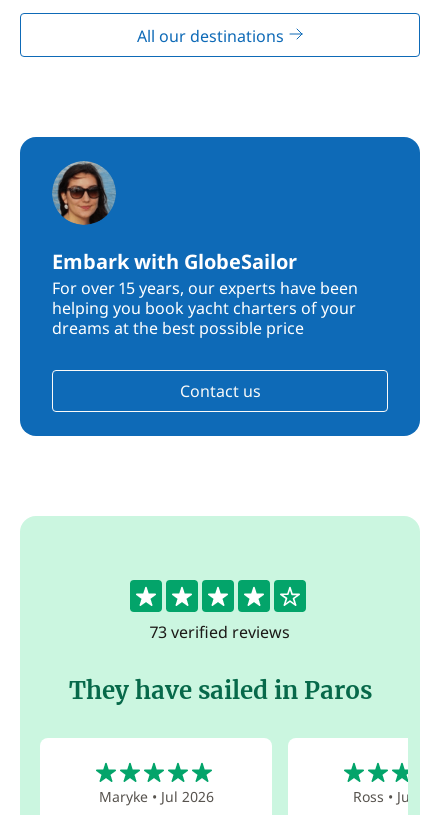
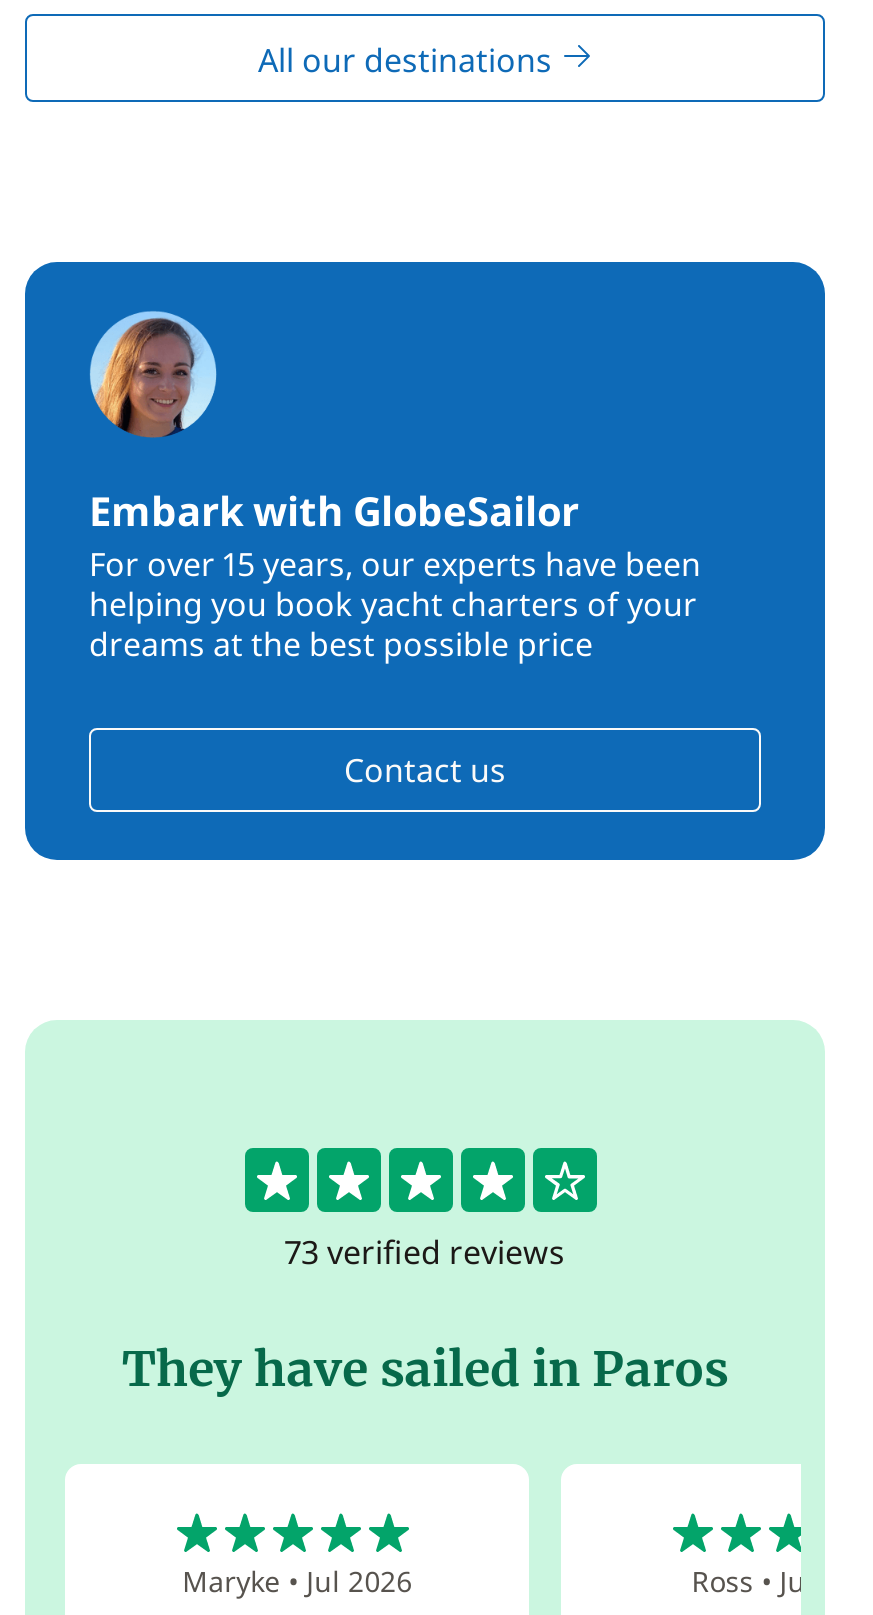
[52,161,116,224] [image] -> [89,310,217,436] [image]

